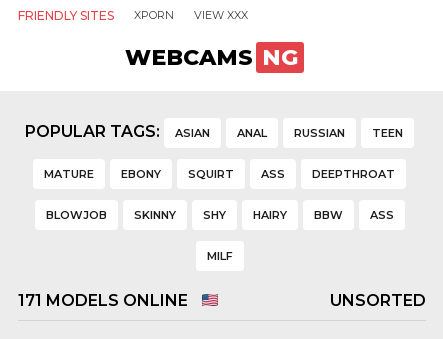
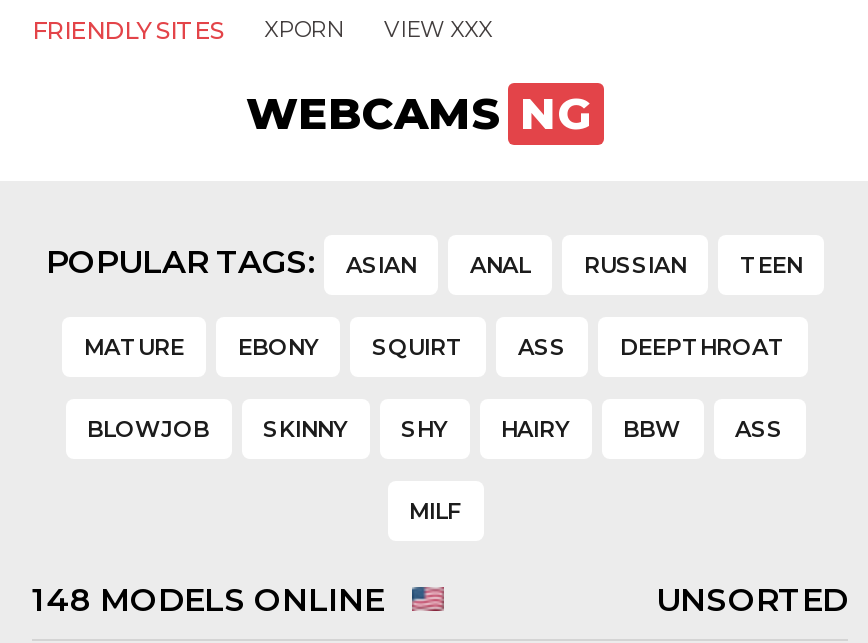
[18,291,192,310] 171 MODELS ONLINE -> [32,581,392,619] 148 MODELS ONLINE

